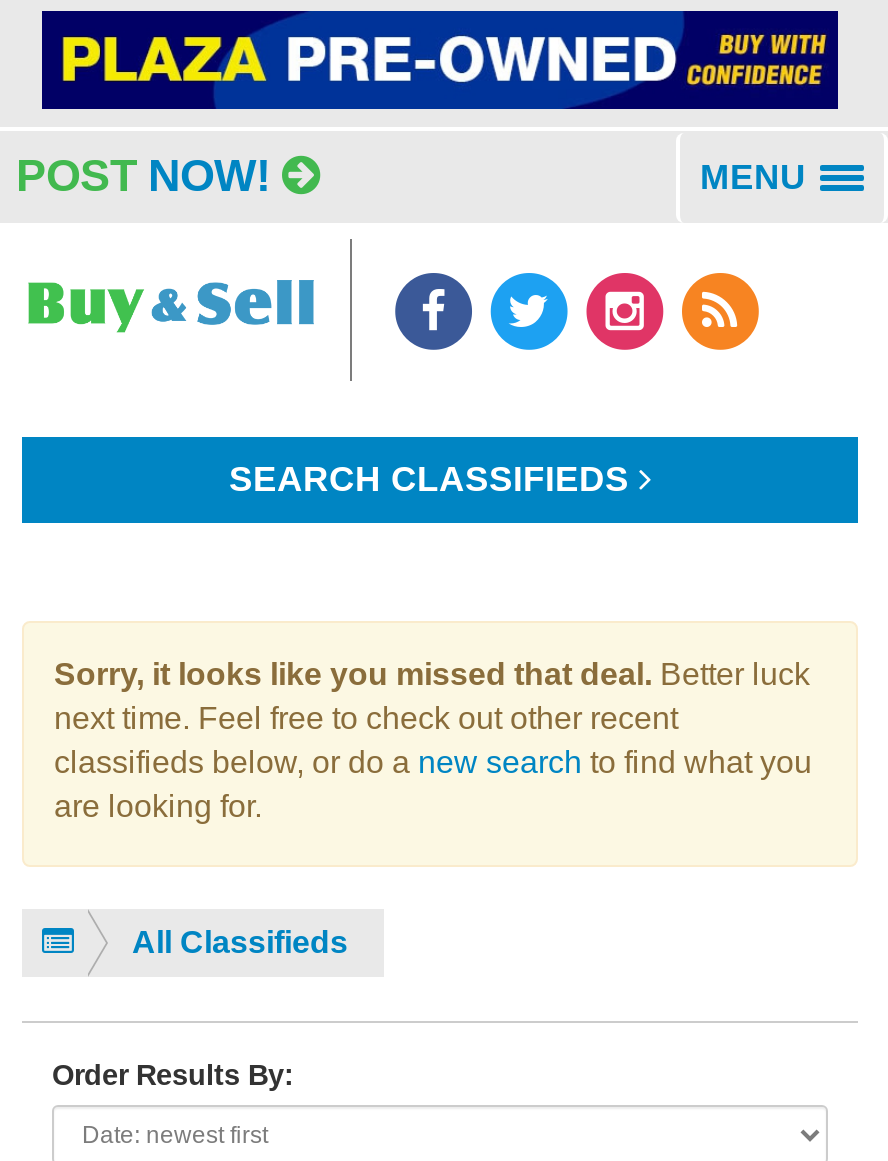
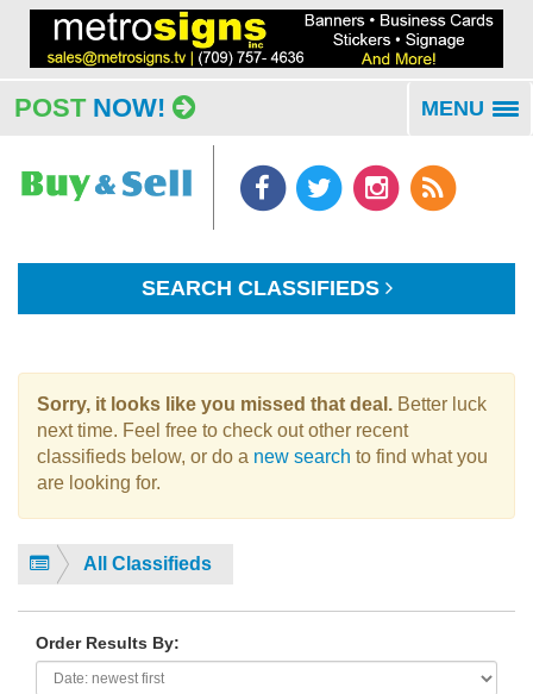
[40,9,840,111] [image] -> [29,8,504,69] [image]

